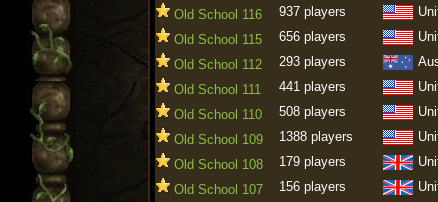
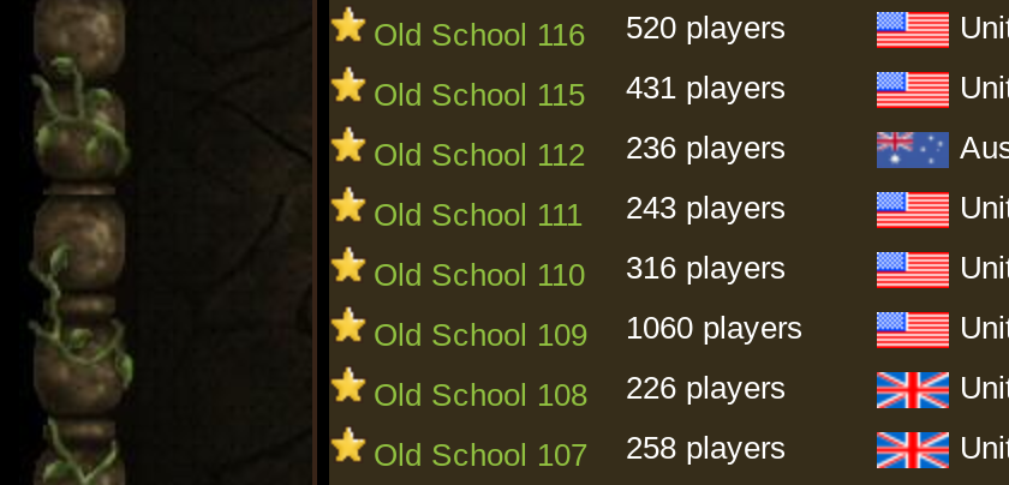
[173,4,345,22] Old School 116 937 players -> [374,10,787,53] Old School 116 520 players
[173,29,345,47] Old School 115 656 players -> [374,70,787,113] Old School 115 431 players
[173,54,345,72] Old School 112 293 players -> [374,130,787,173] Old School 112 236 players
[173,79,345,97] Old School 111 441 players -> [374,190,787,233] Old School 111 243 players
[173,104,345,122] Old School 110 508 players -> [374,250,787,293] Old School 110 316 players
[173,129,352,147] Old School 109 1388 players -> [374,310,804,353] Old School 109 1060 players
[173,154,345,172] Old School 108 179 players -> [374,370,787,413] Old School 108 226 players
[173,179,345,197] Old School 107 156 players -> [374,430,787,473] Old School 107 258 players

